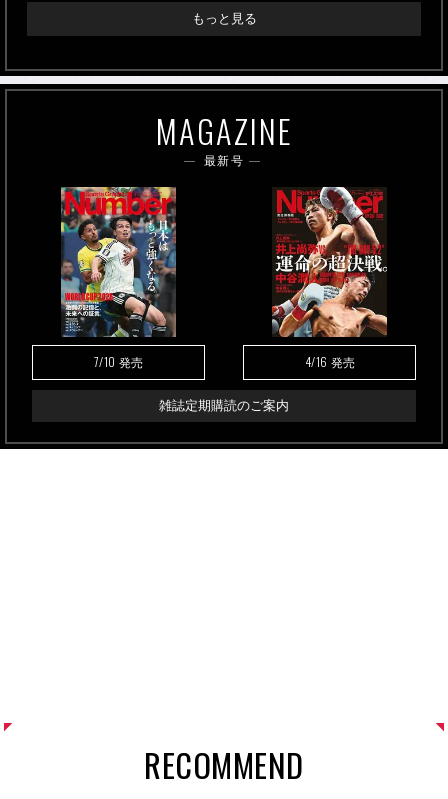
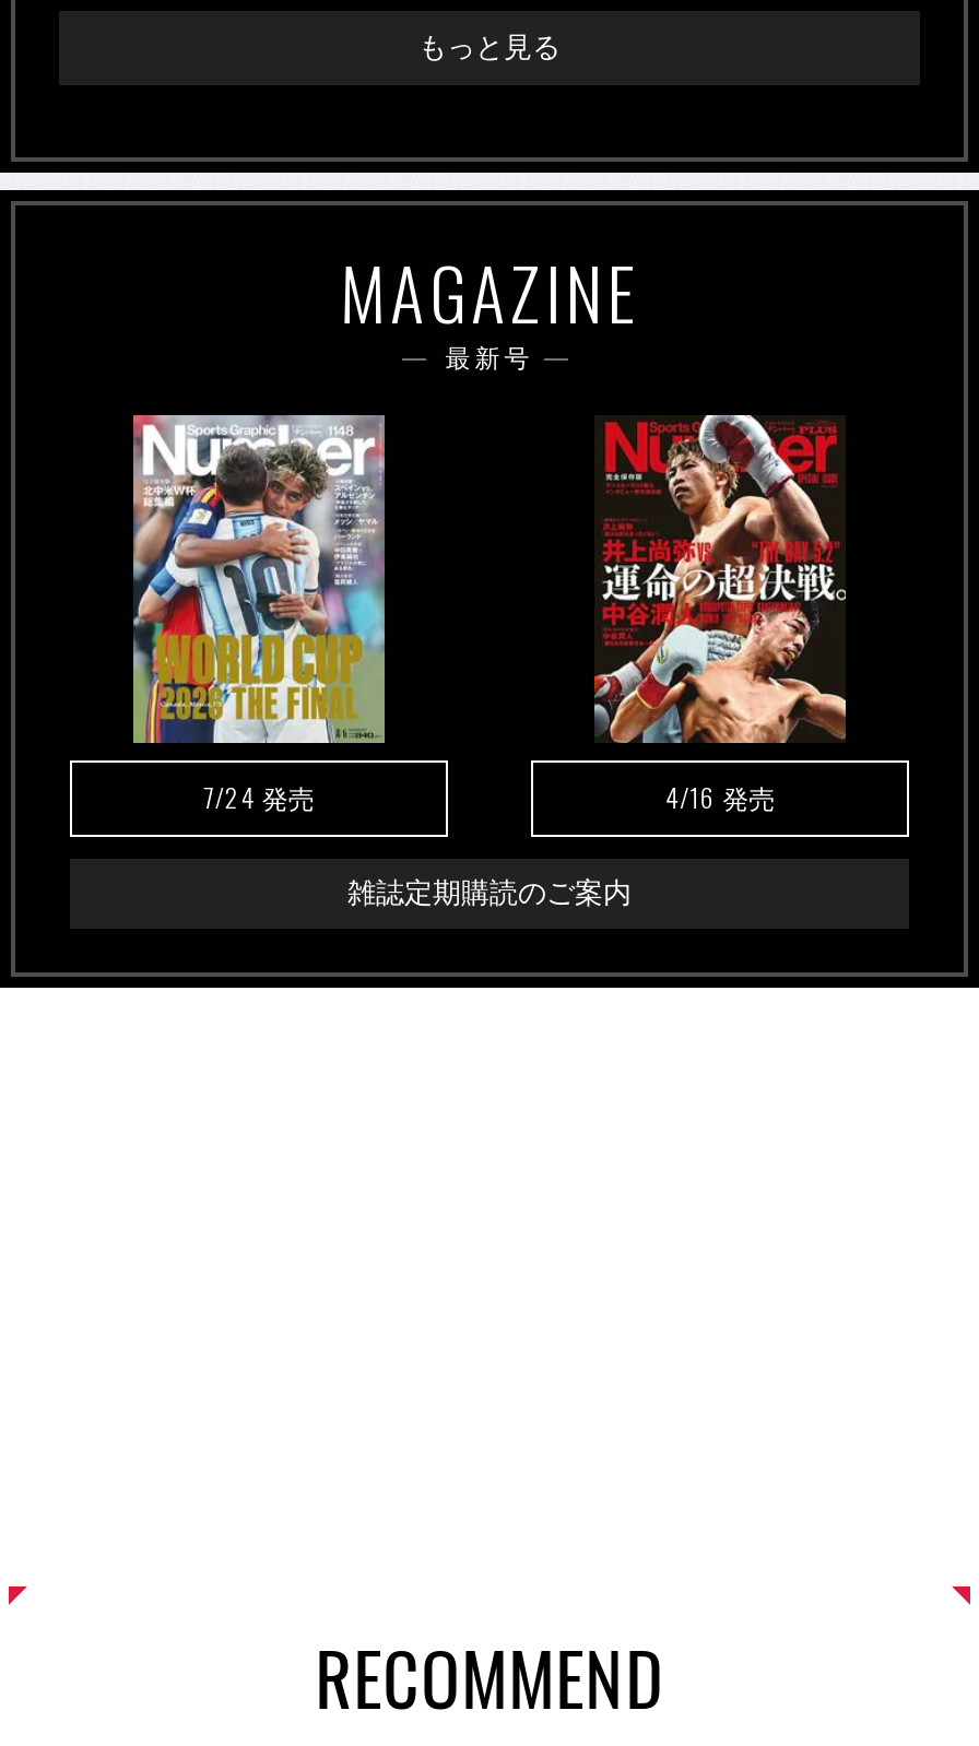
[61,186,176,369] [image] | 7/10発売 -> [131,413,387,814] [image] | 7/24発売

